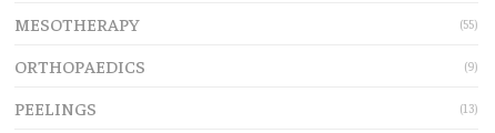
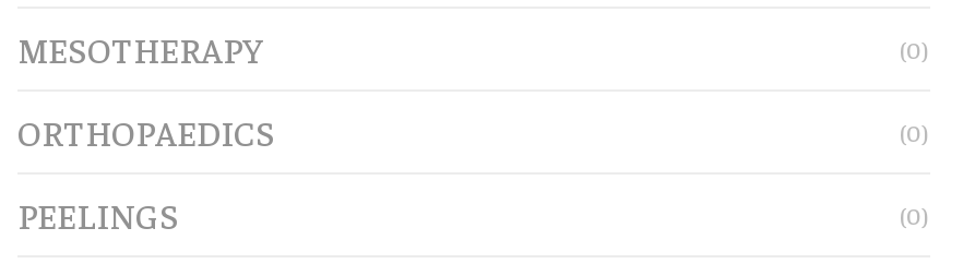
[459,15,478,31] (55) -> [900,33,930,63] (0)
[464,58,478,73] (9) -> [900,115,930,146] (0)
[459,100,478,115] (13) -> [900,198,930,229] (0)

